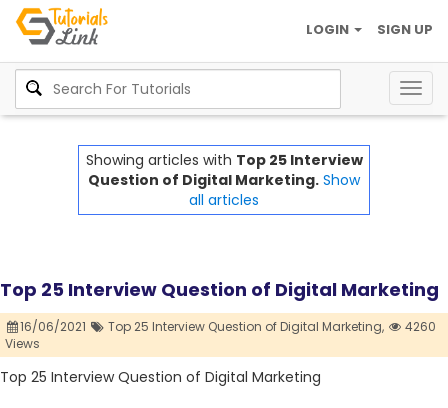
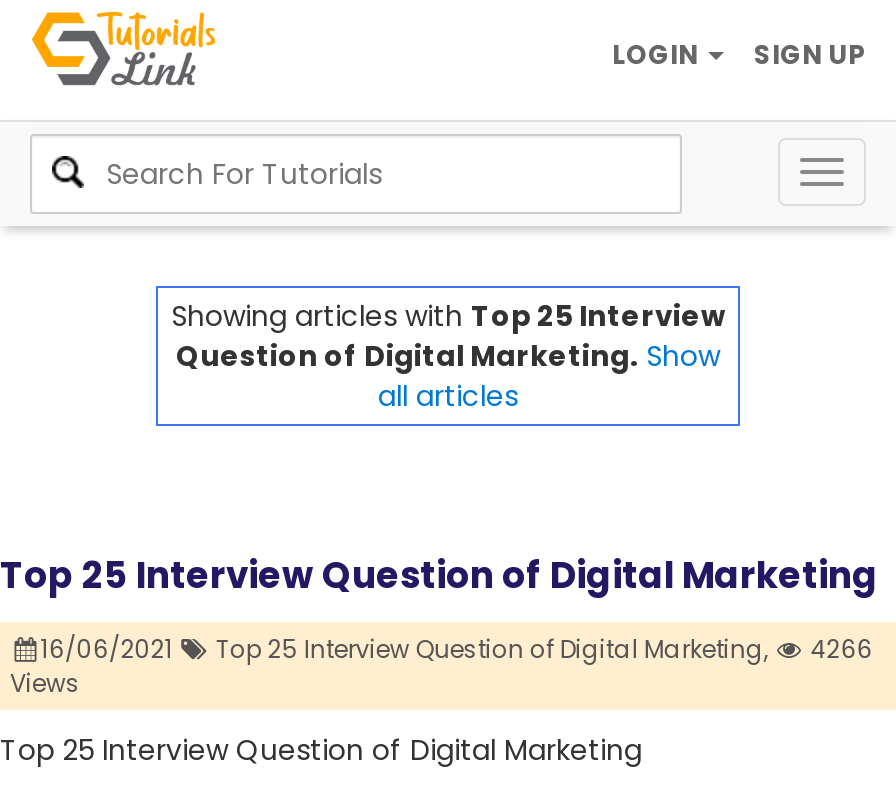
[20,318,436,335] 16/06/2021 Top 25 Interview Question of Digital Marketing, 4260 -> [41,633,873,667] 16/06/2021 Top 25 Interview Question of Digital Marketing, 4266

